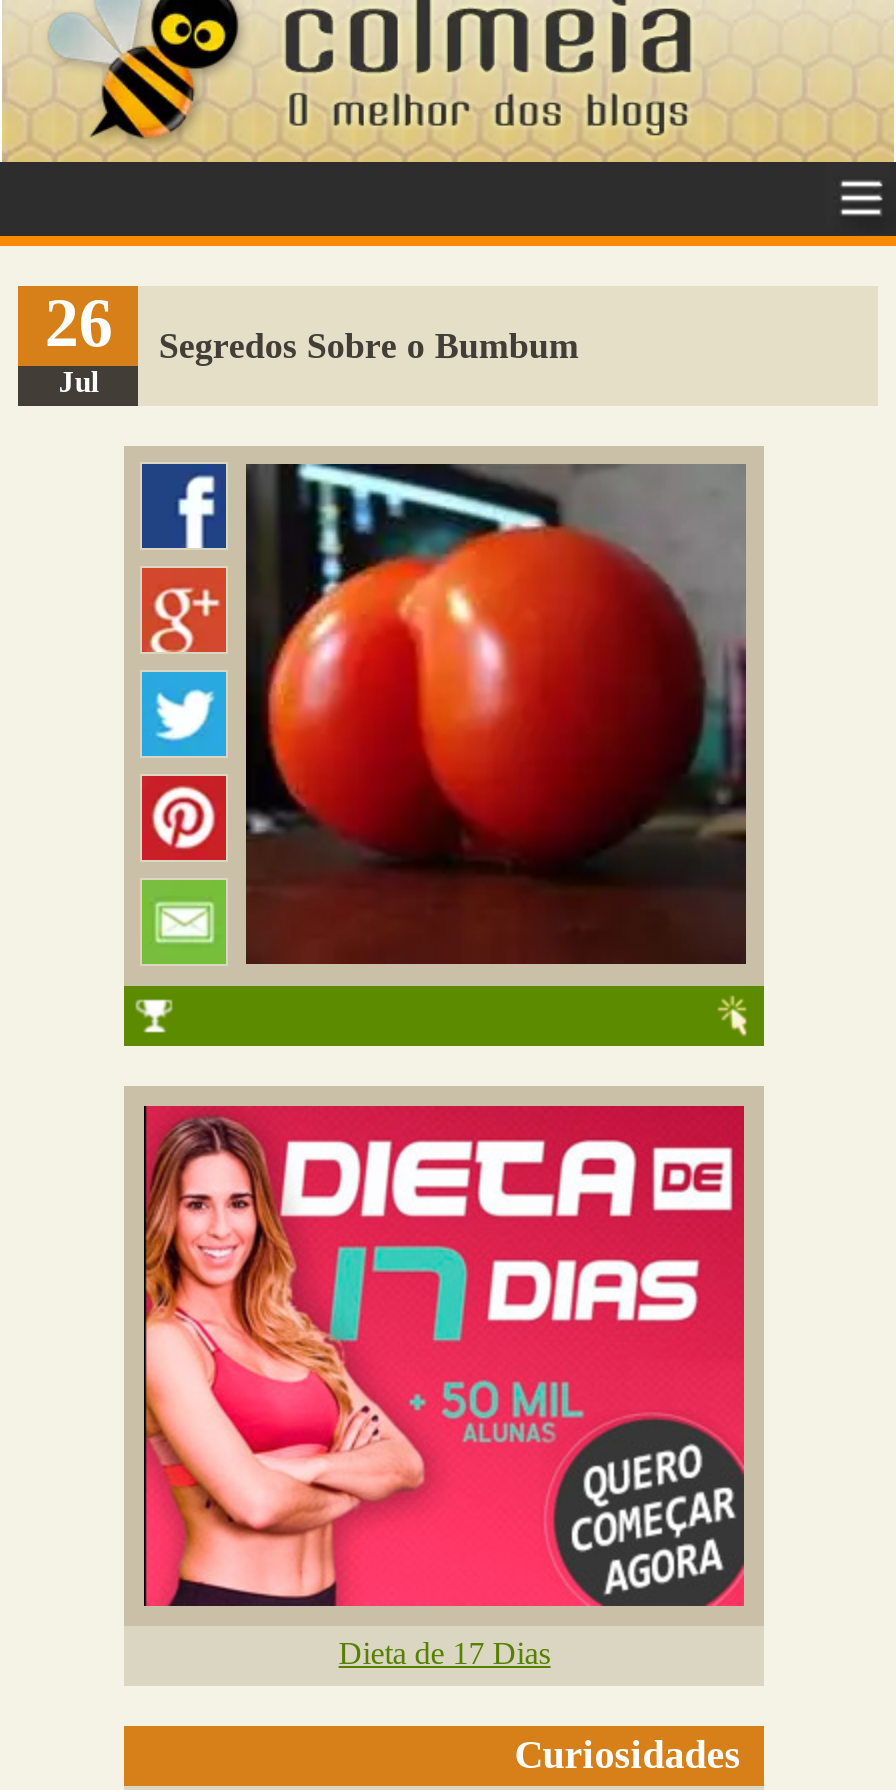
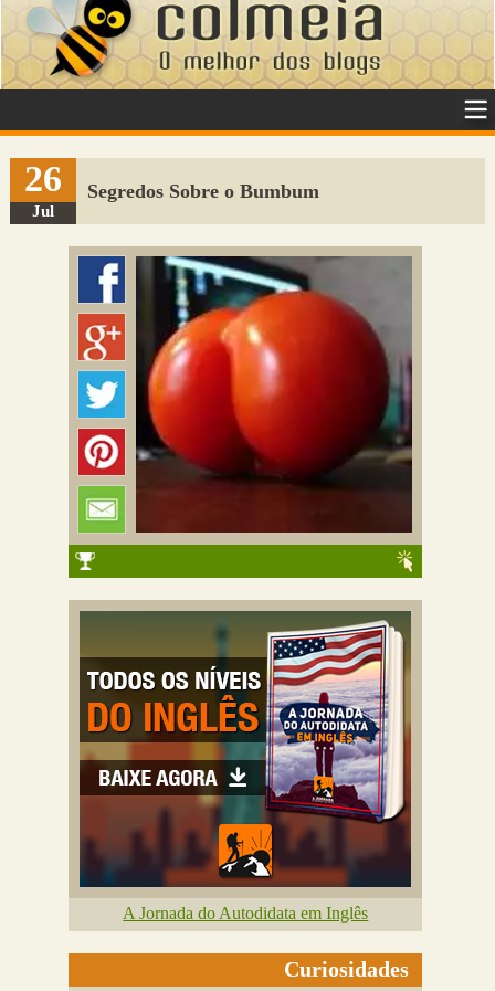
[144,1104,746,1670] [image] | Dieta de 17 Dias -> [80,610,412,923] [image] | A Jornada do Autodidata em Inglês

